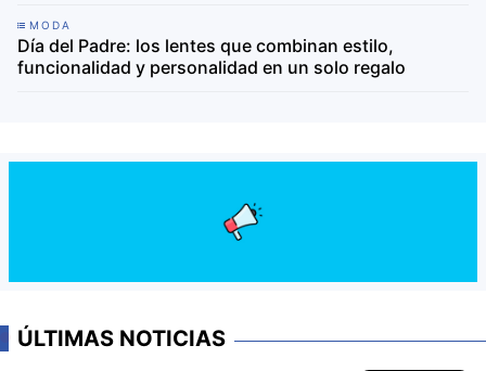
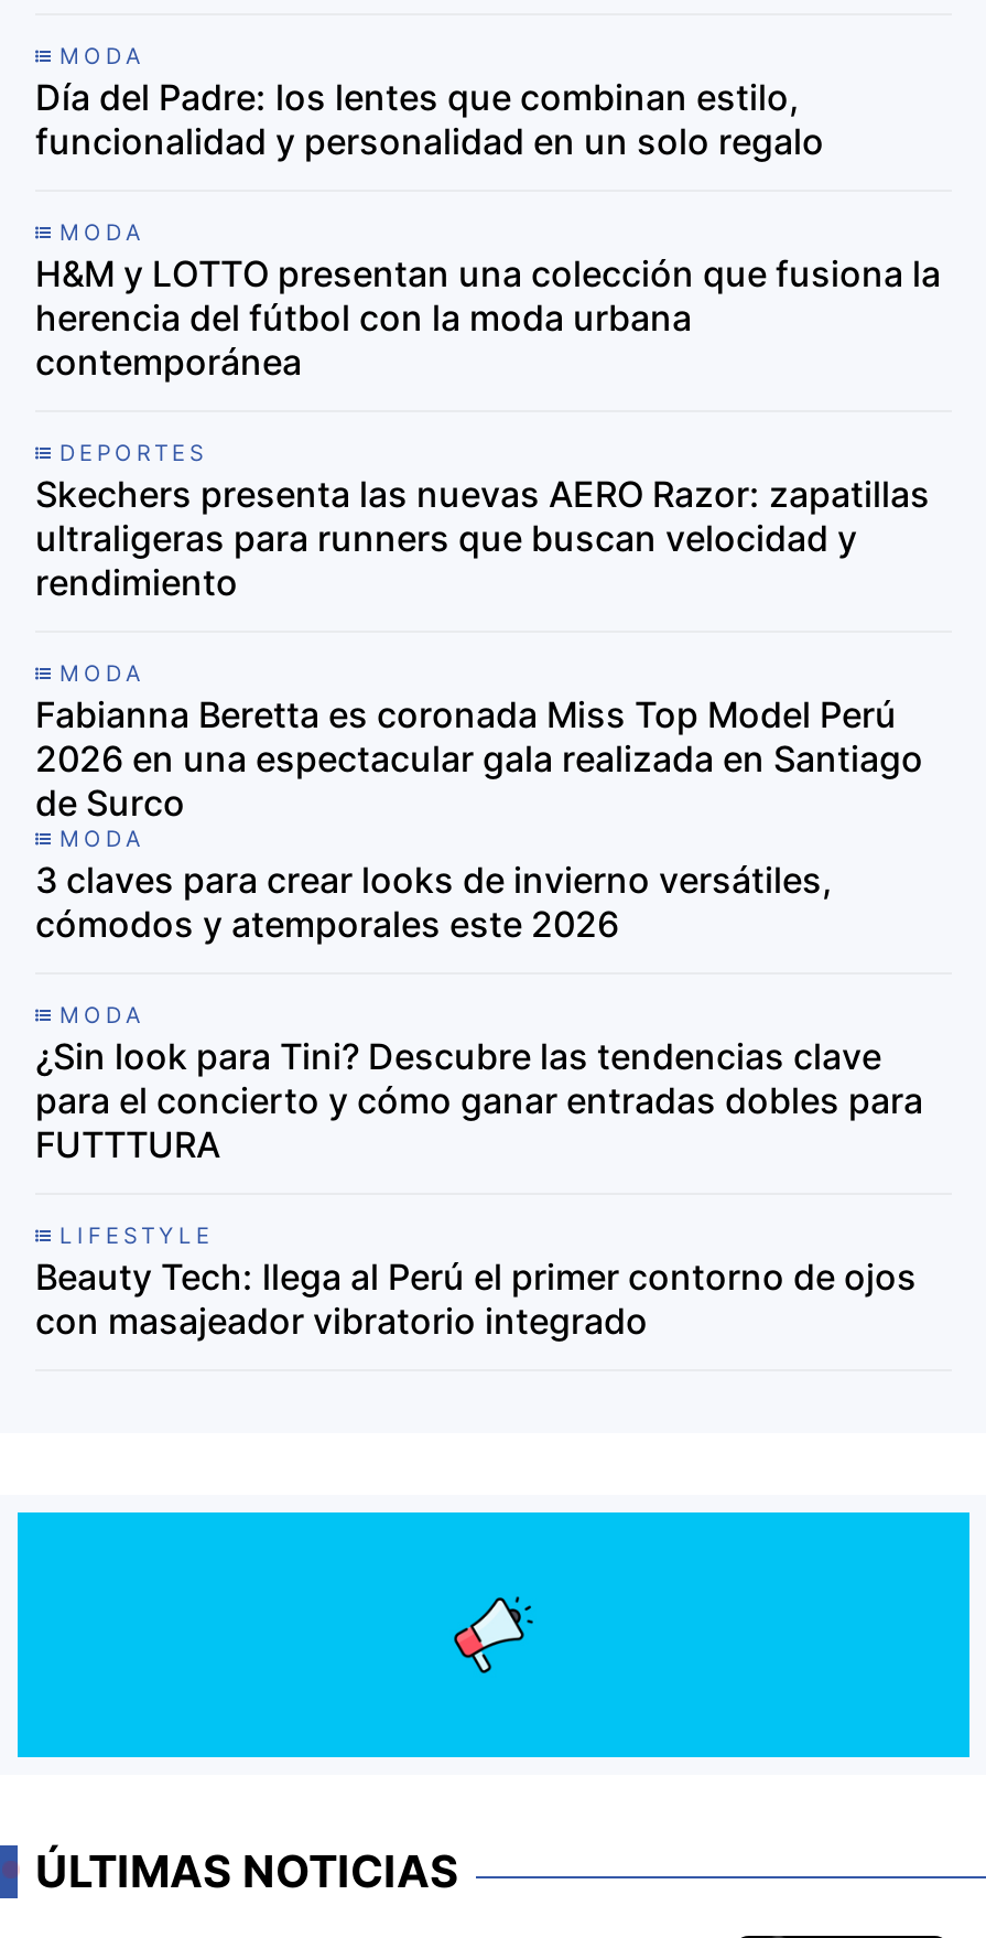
none -> [35,218,941,1342] MODA | H&M y LOTTO presentan una colección que fusiona la | herencia del fútbol con la moda urbana | contemporánea | DEPORTES | Skechers presenta las nuevas AERO Razor: zapatillas | ultraligeras para runners que buscan velocidad y | rendimiento | MODA | Fabianna Beretta es coronada Miss Top Model Perú | 2026 en una espectacular gala realizada en Santiago | de Surco | MODA | 3 claves para crear looks de invierno versátiles, | cómodos y atemporales este 2026 | MODA | ¿Sin look para Tini? Descubre las tendencias clave | para el concierto y cómo ganar entradas dobles para | FUTTTURA | LIFESTYLE | Beauty Tech: llega al Perú el primer contorno de ojos | con masajeador vibratorio integrado

